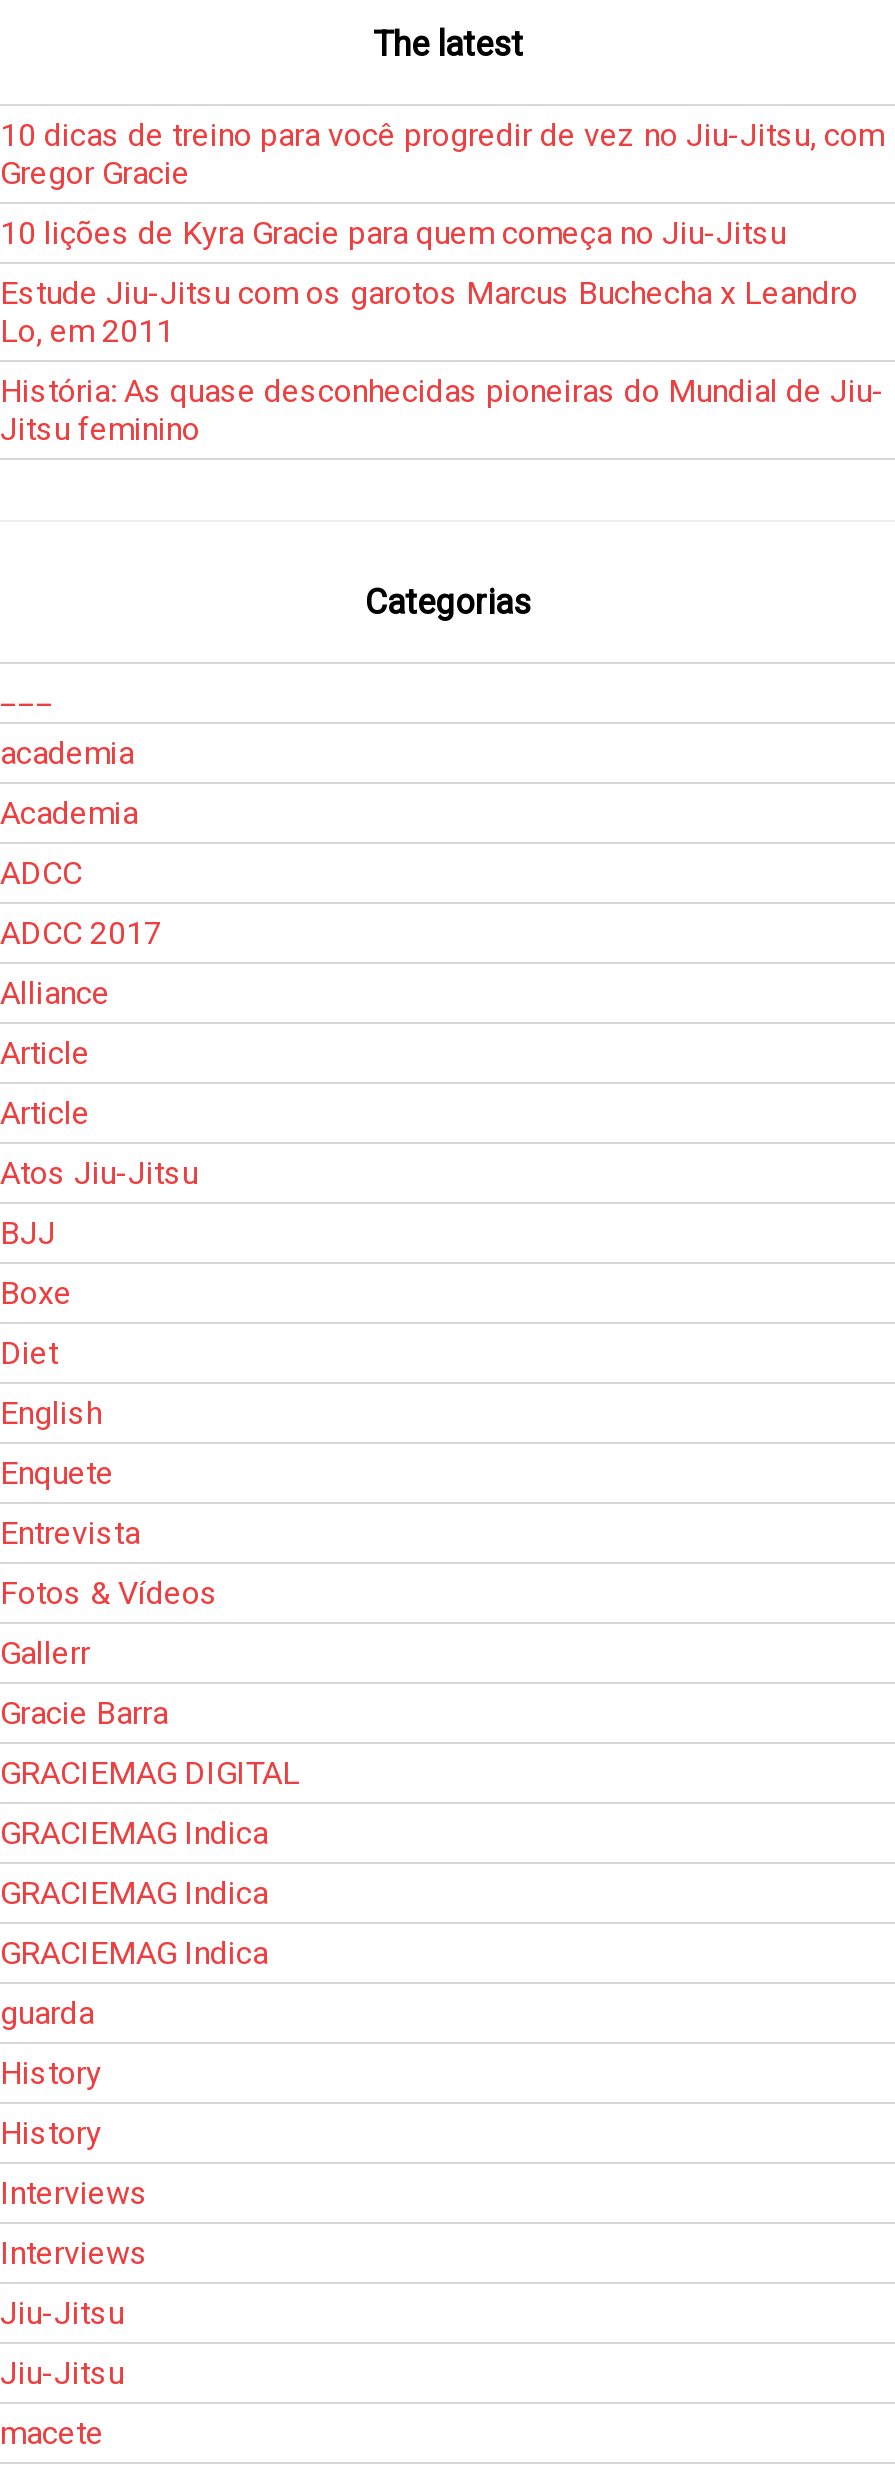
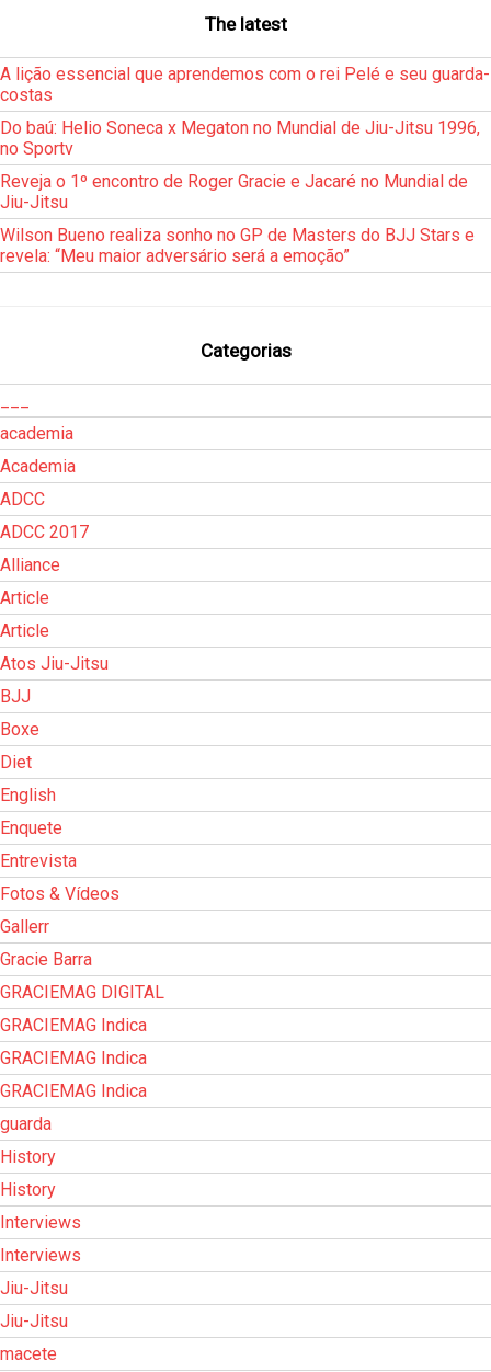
[0,115,884,191] 10 dicas de treino para você progredir de vez no Jiu-Jitsu, com | Gregor Gracie -> [0,64,490,105] A lição essencial que aprendemos com o rei Pelé e seu guarda- | costas
[0,213,786,251] 10 lições de Kyra Gracie para quem começa no Jiu-Jitsu -> [0,117,480,159] Do baú: Helio Soneca x Megaton no Mundial de Jiu-Jitsu 1996, | no Sportv
[0,273,858,349] Estude Jiu-Jitsu com os garotos Marcus Buchecha x Leandro | Lo, em 2011 -> [0,171,468,213] Reveja o 1º encontro de Roger Gracie e Jacaré no Mundial de | Jiu-Jitsu
[0,371,884,447] História: As quase desconhecidas pioneiras do Mundial de Jiu- | Jitsu feminino -> [0,225,475,266] Wilson Bueno realiza sonho no GP de Masters do BJJ Stars e | revela: “Meu maior adversário será a emoção”

